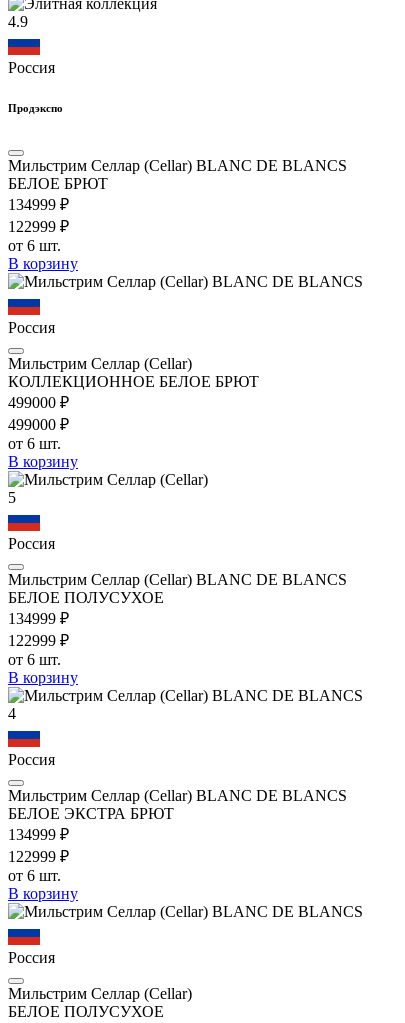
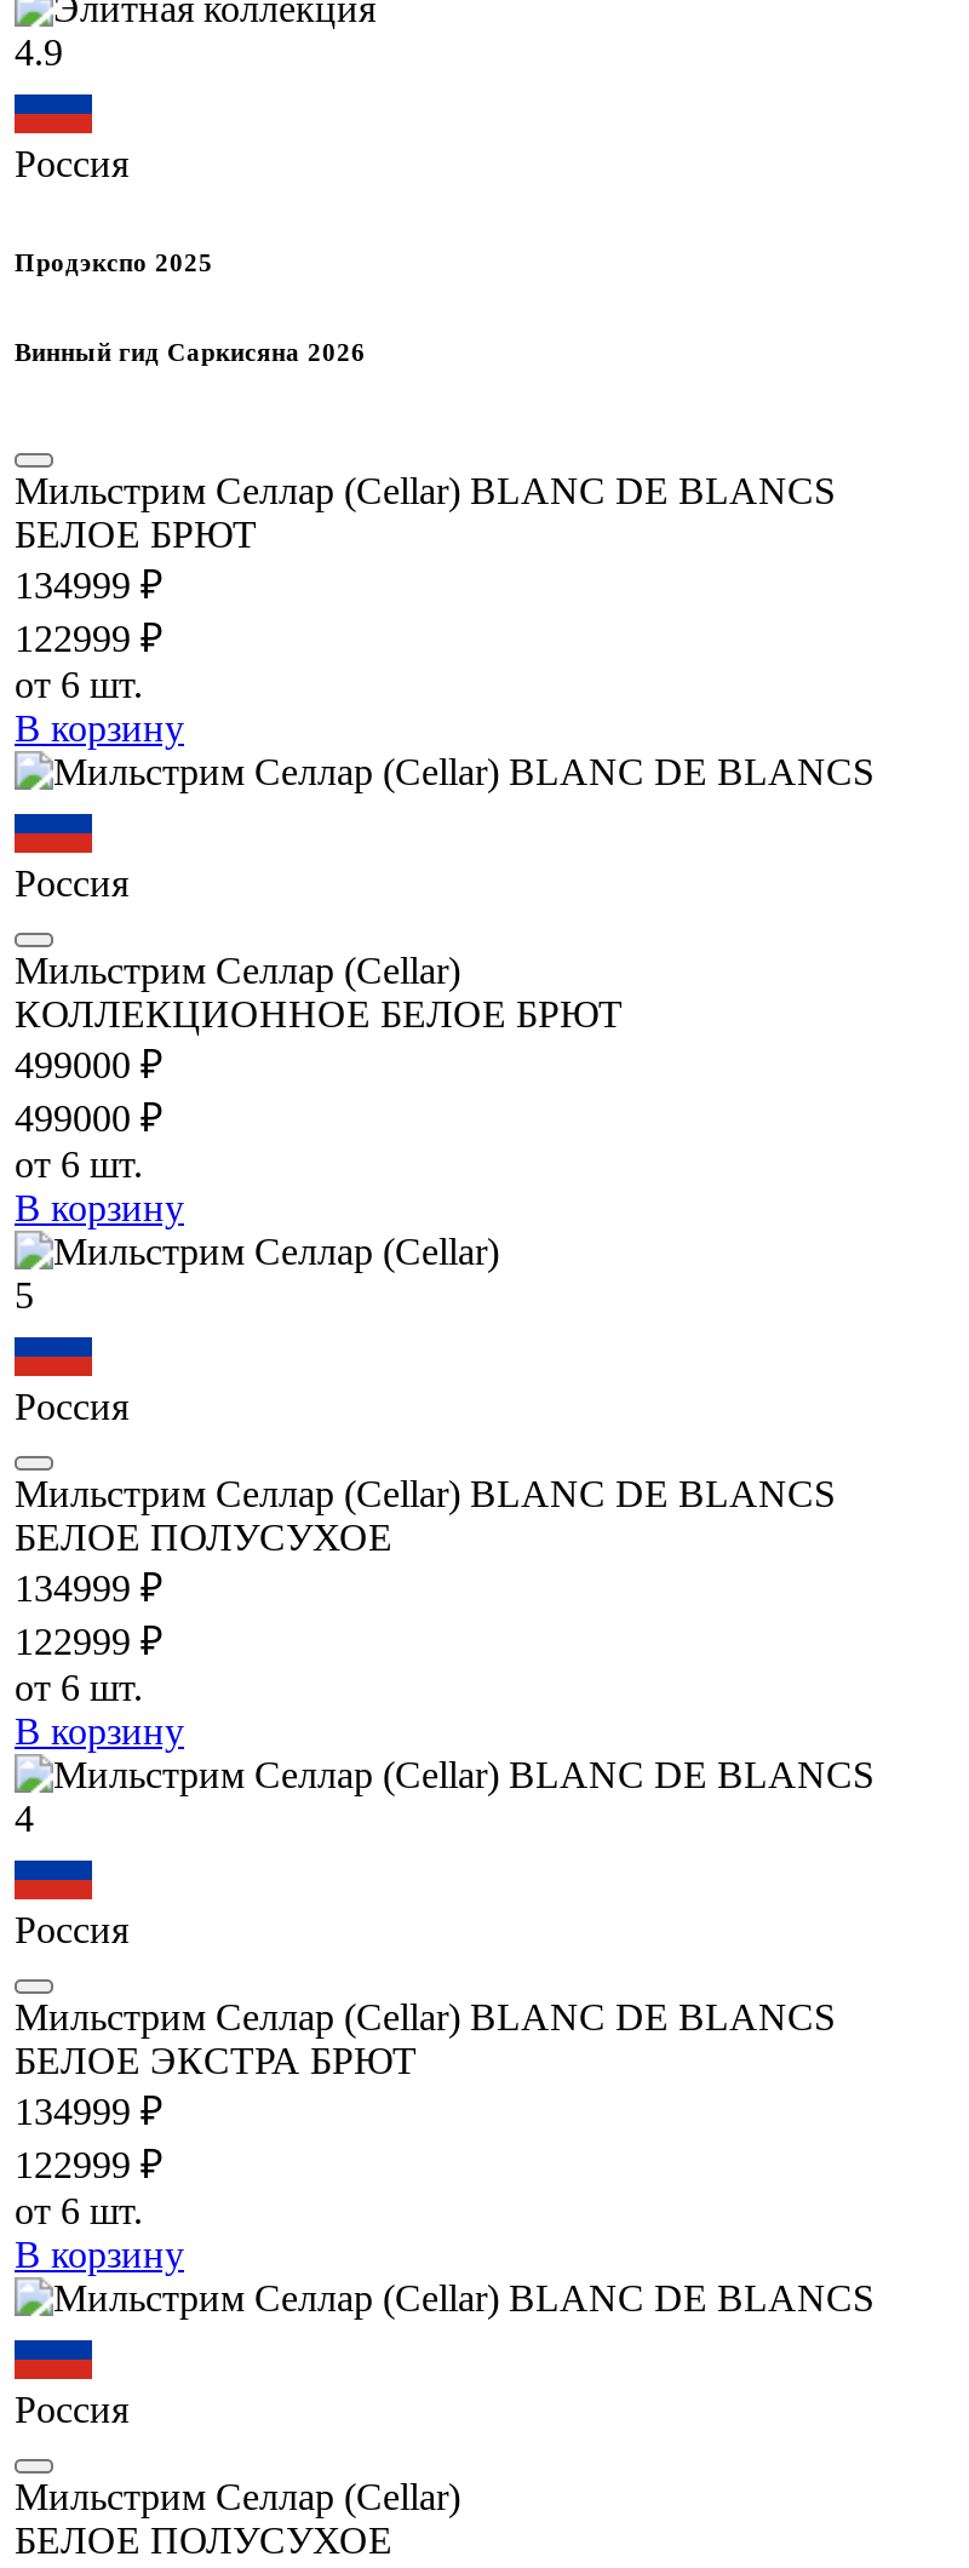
[8,102,63,114] Продэкспо -> [15,246,366,365] Продэкспо 2025 | Винный гид Саркисяна 2026

